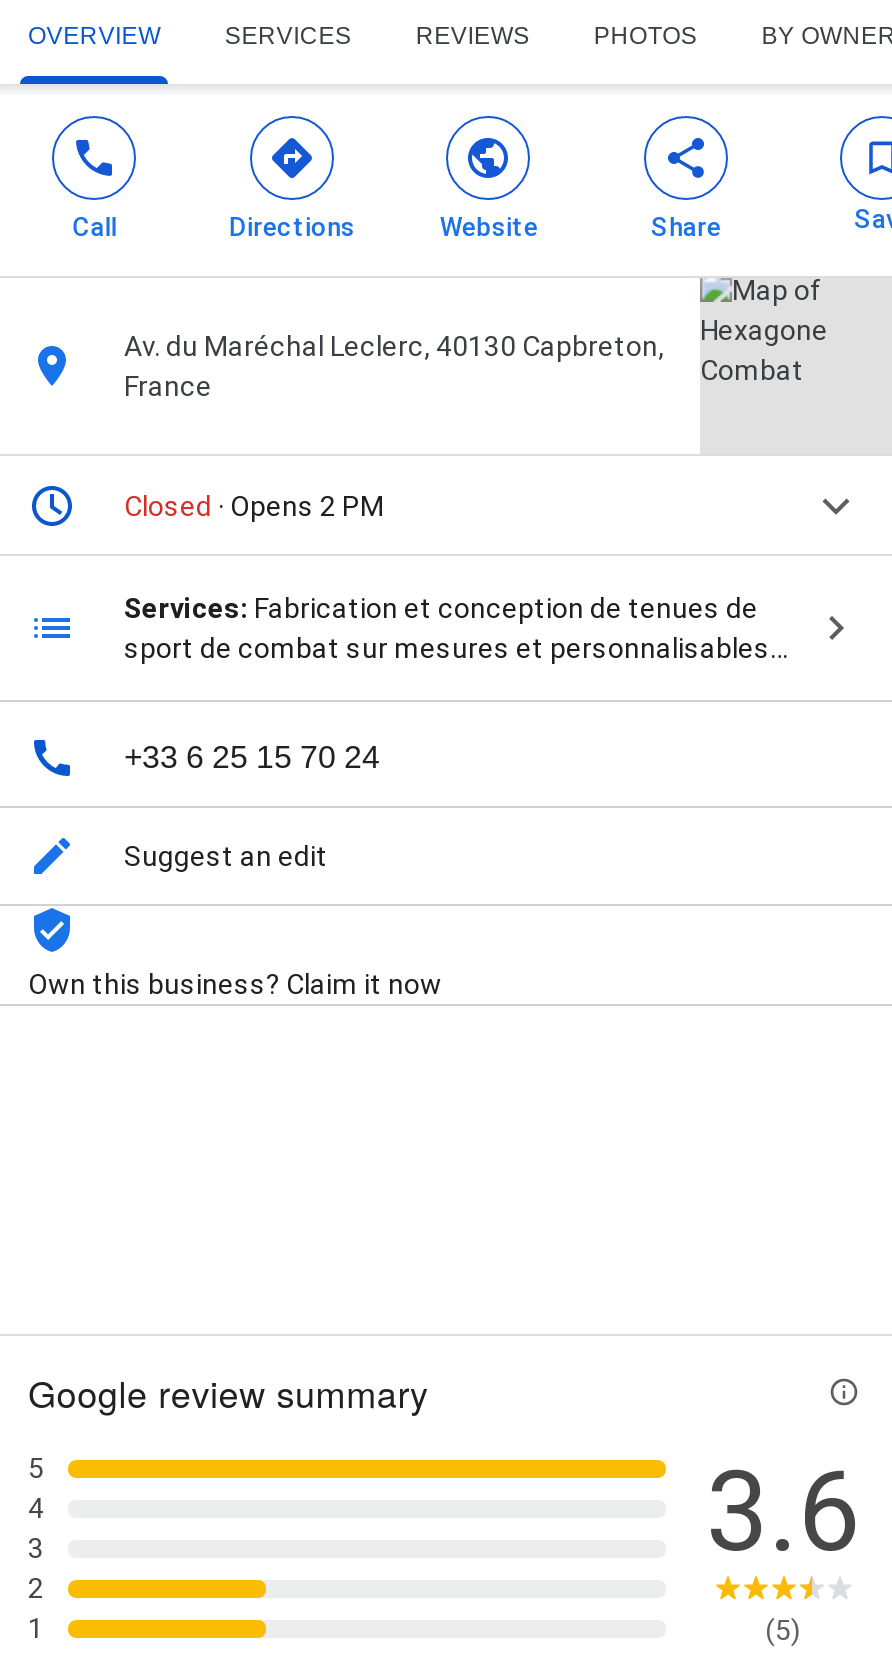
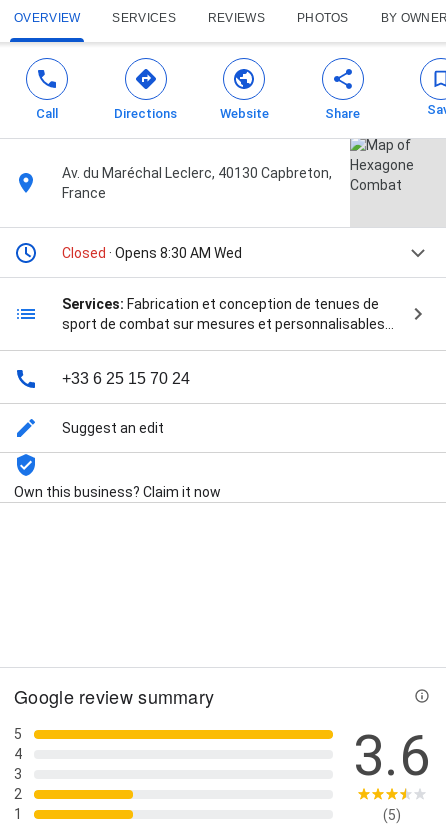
[124,490,384,522] Closed · Opens 2 PM -> [62,245,242,261] Closed · Opens 8:30 AM Wed

